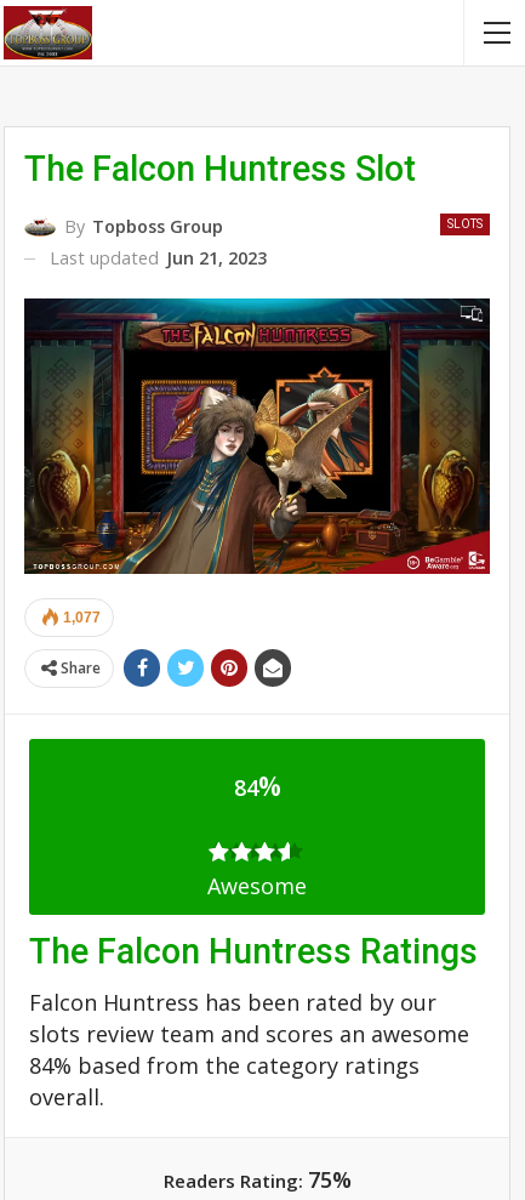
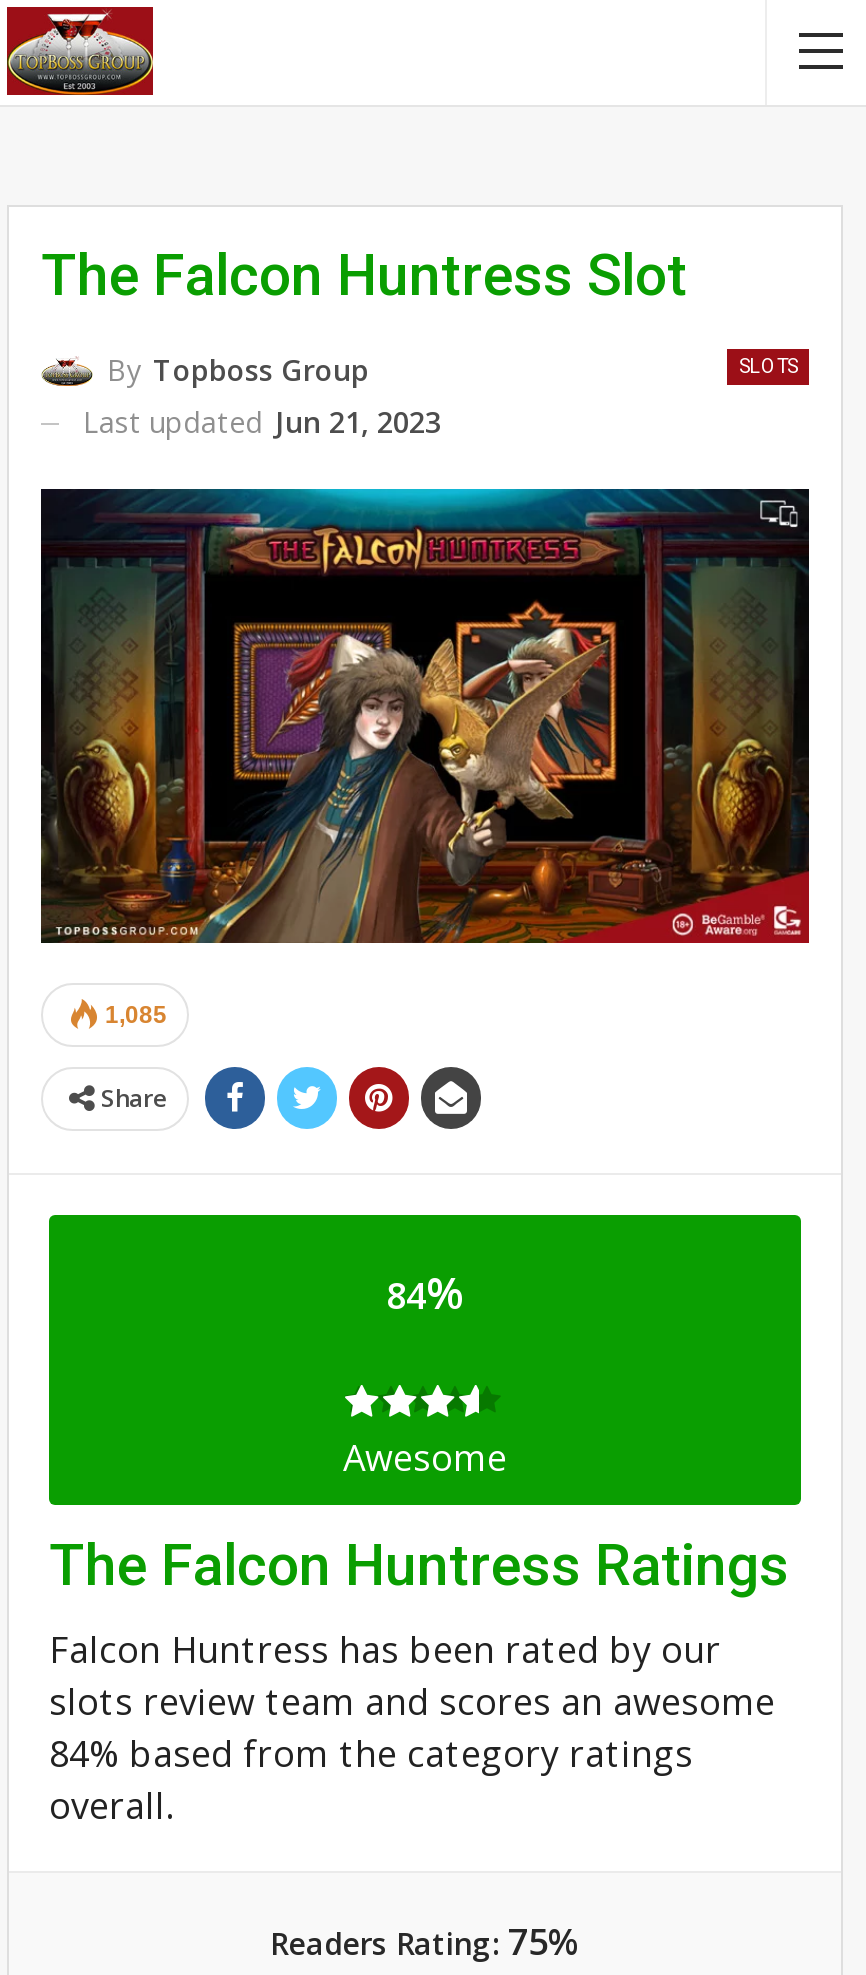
[63,609,101,626] 1,077 -> [105,1001,167,1029] 1,085

